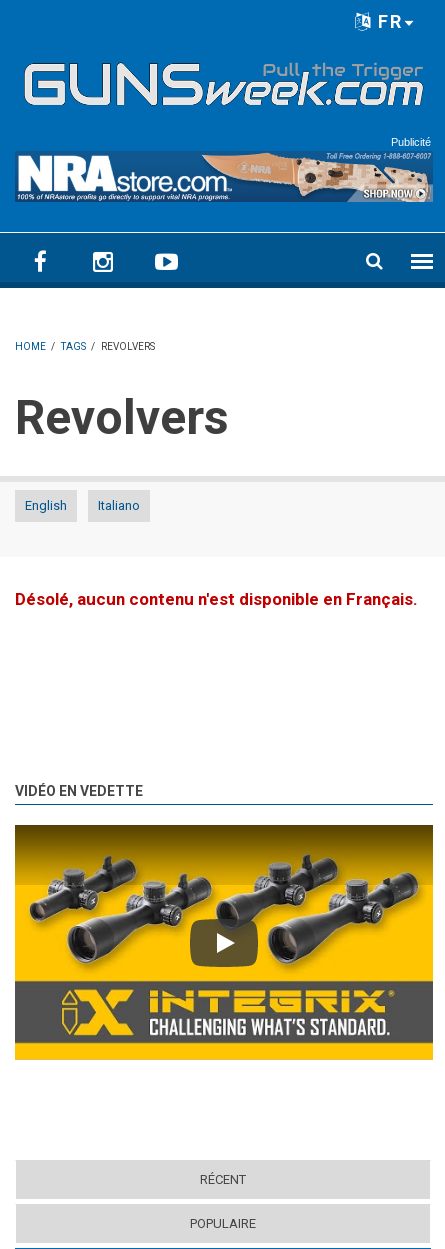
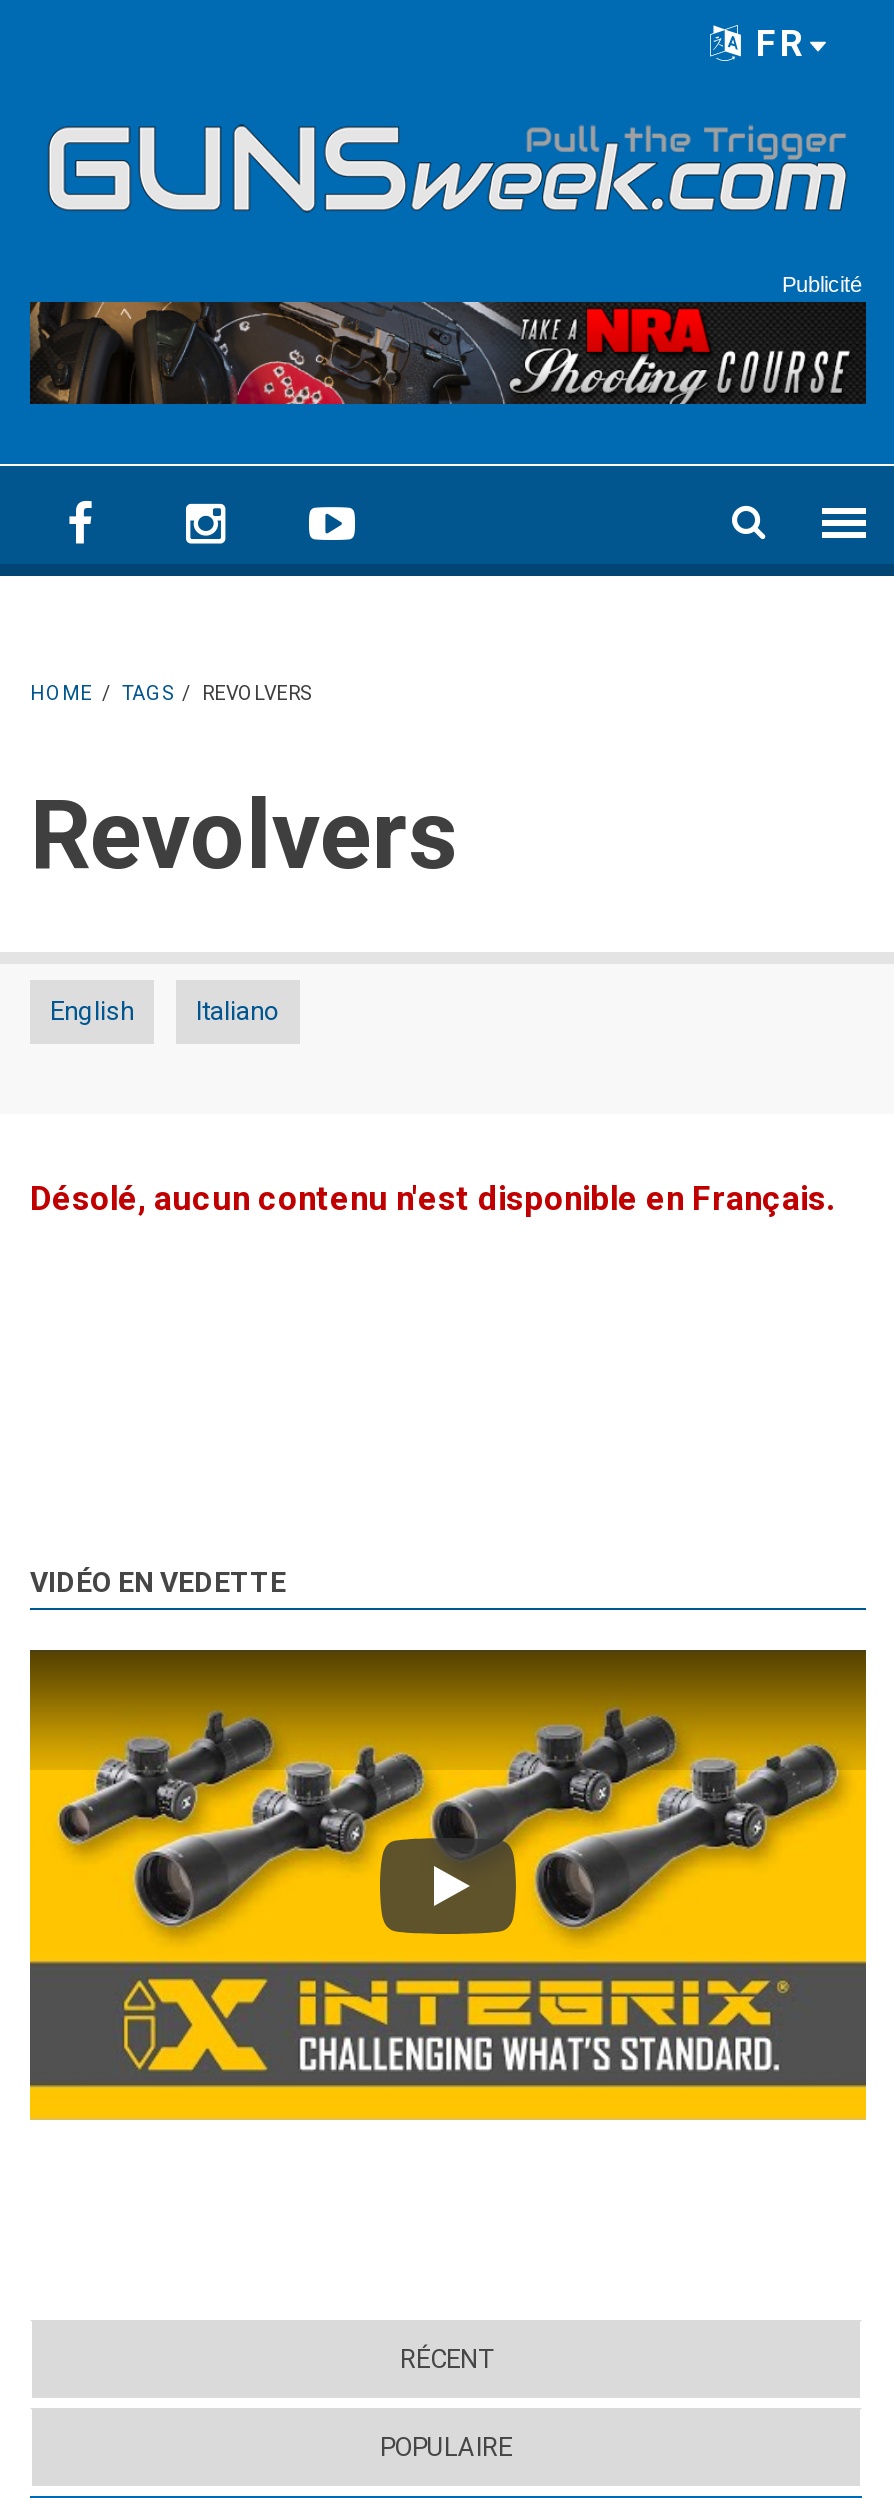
[16,151,433,203] [image] -> [30,300,868,406] [image]

